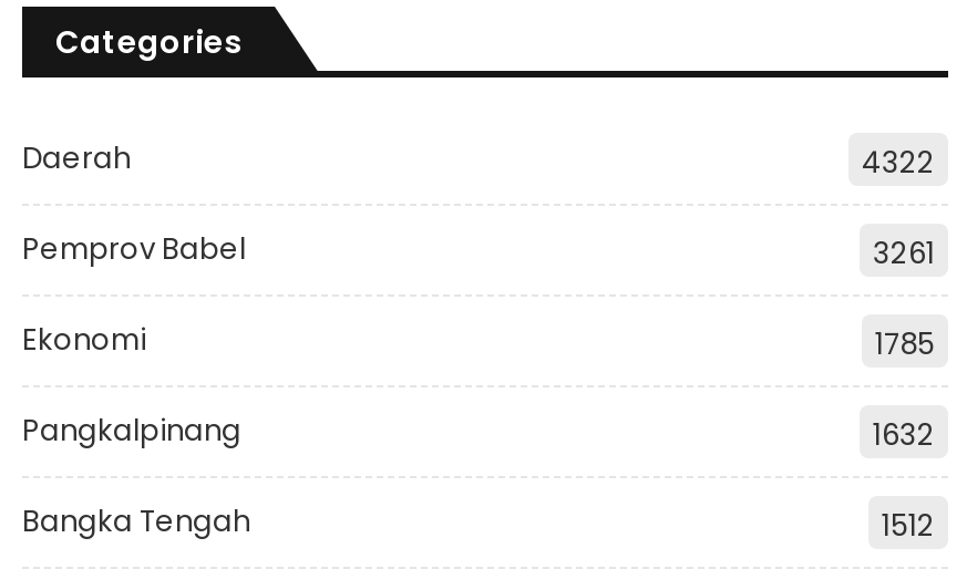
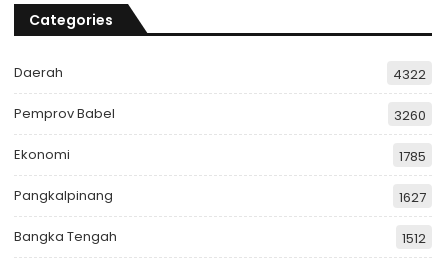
[873,232,935,275] 3261 -> [394,106,426,125] 3260
[873,414,935,456] 1632 -> [399,188,426,207] 1627

